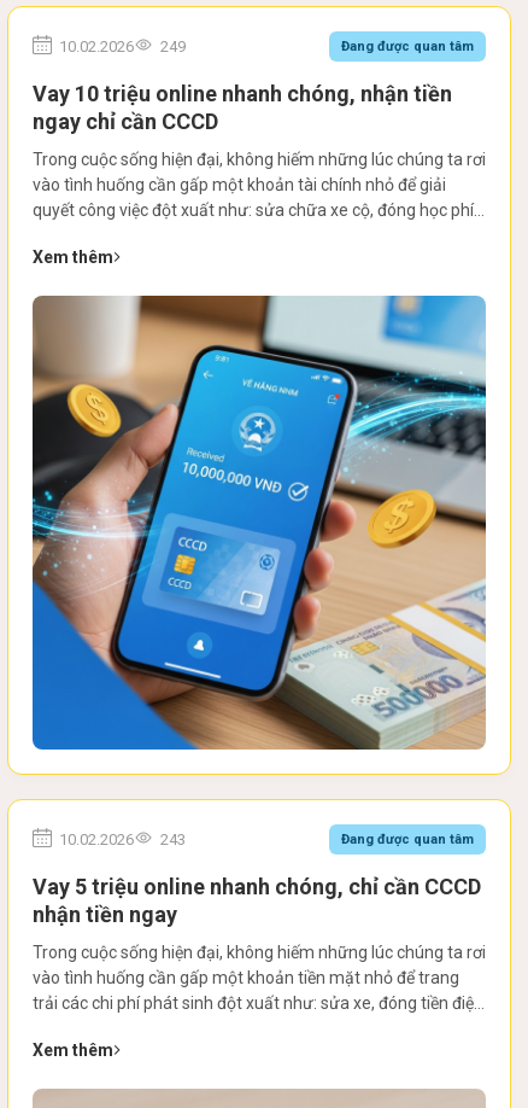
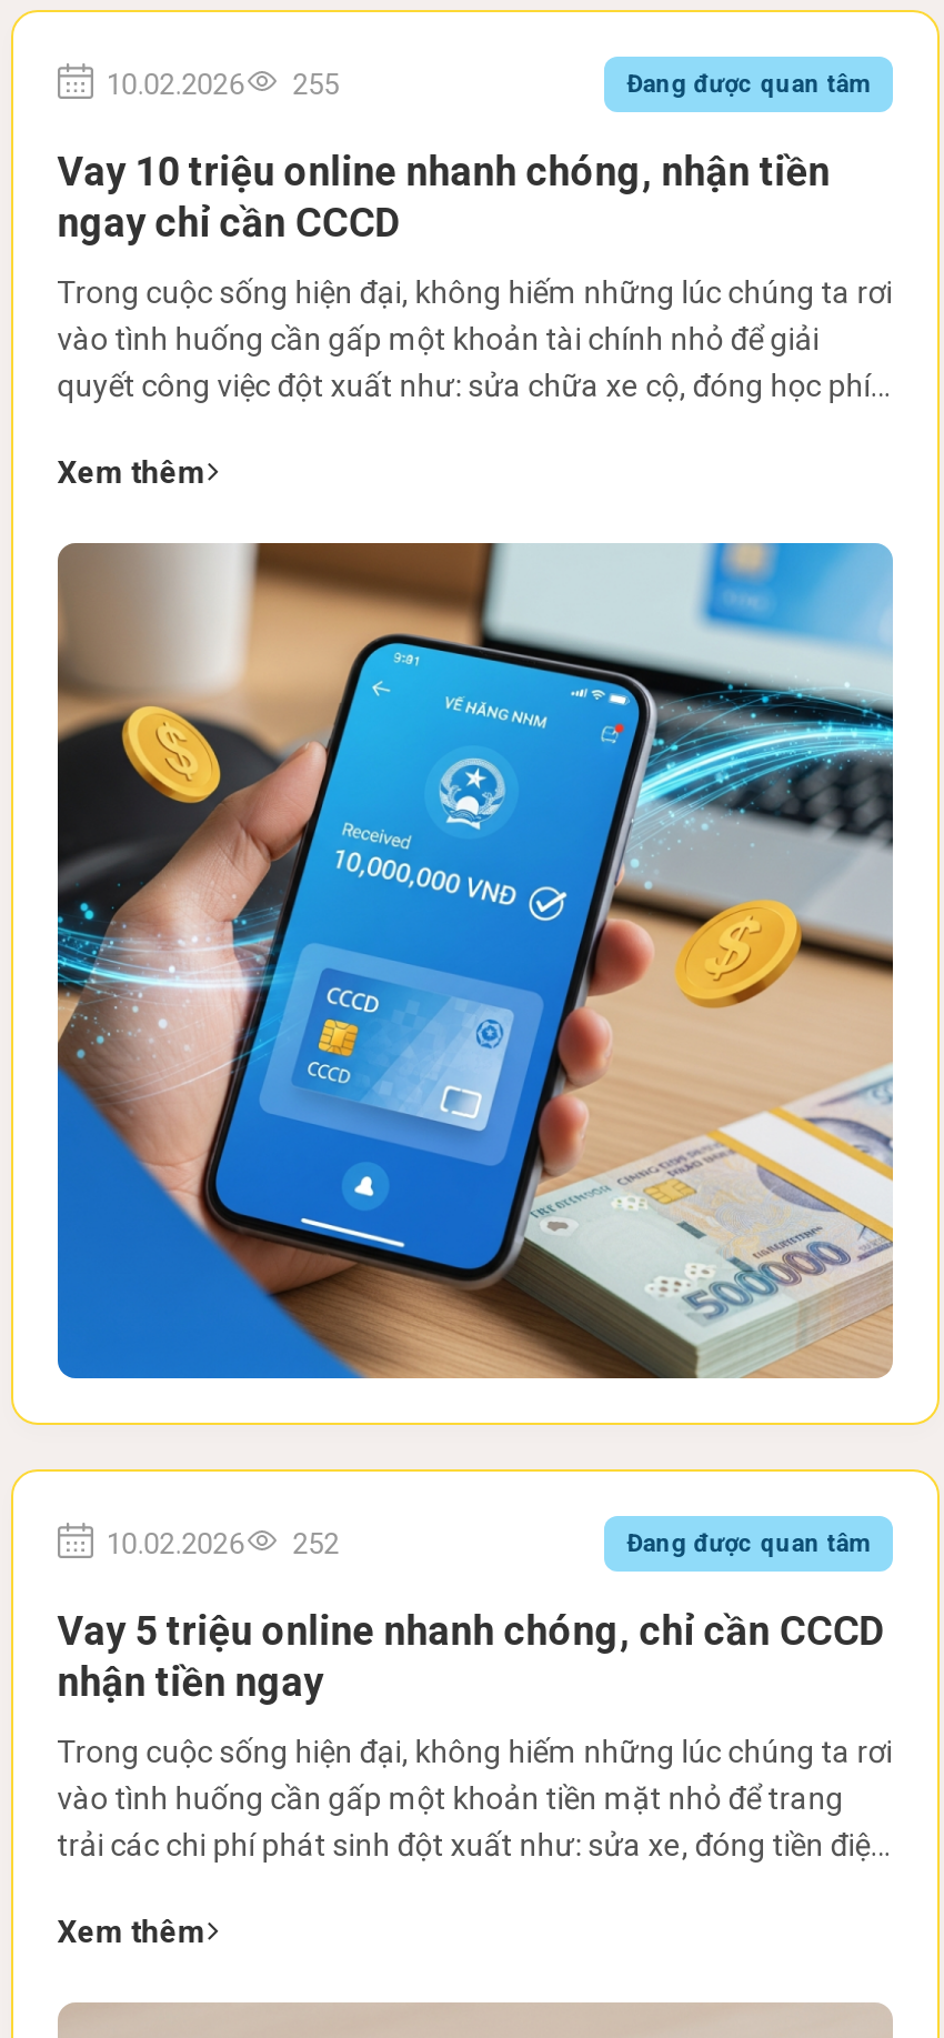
[55,37,185,55] 10.02.2026 249 -> [100,67,339,100] 10.02.2026 255
[55,830,185,848] 10.02.2026 243 -> [100,1526,339,1559] 10.02.2026 252

